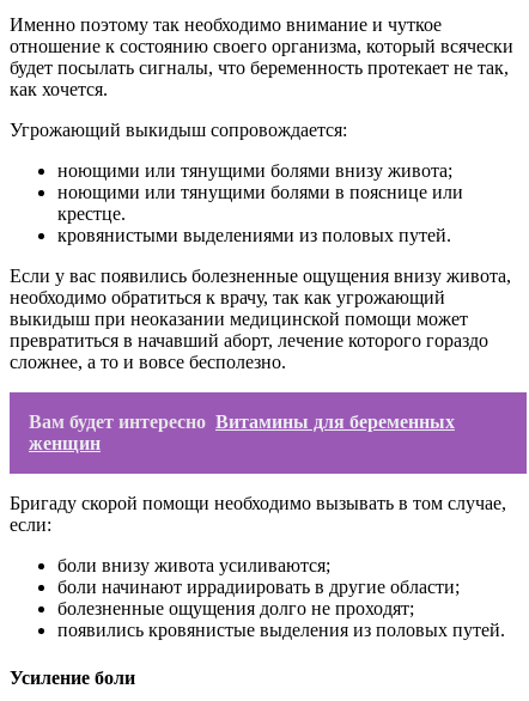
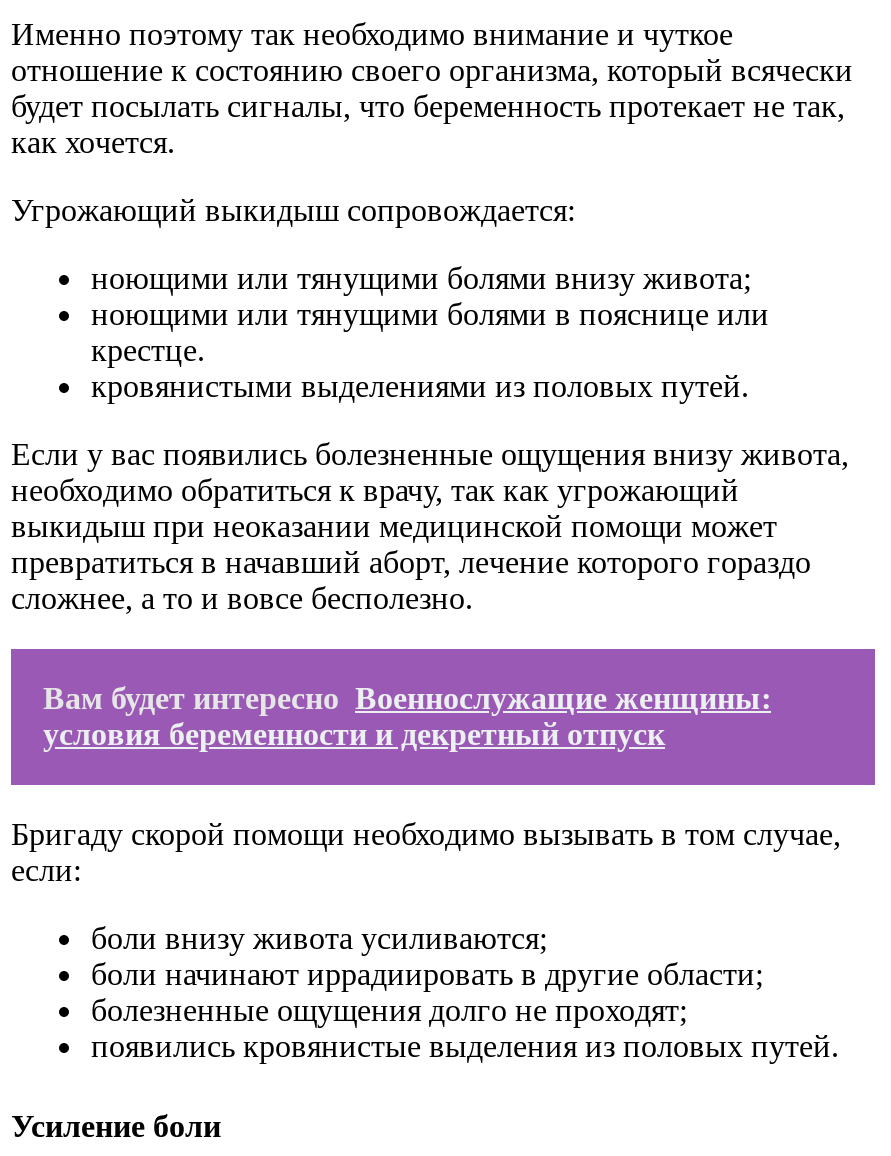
[29,412,455,454] Вам будет интересно Витамины для беременных | женщин -> [43,682,771,752] Вам будет интересно Военнослужащие женщины: | условия беременности и декретный отпуск

